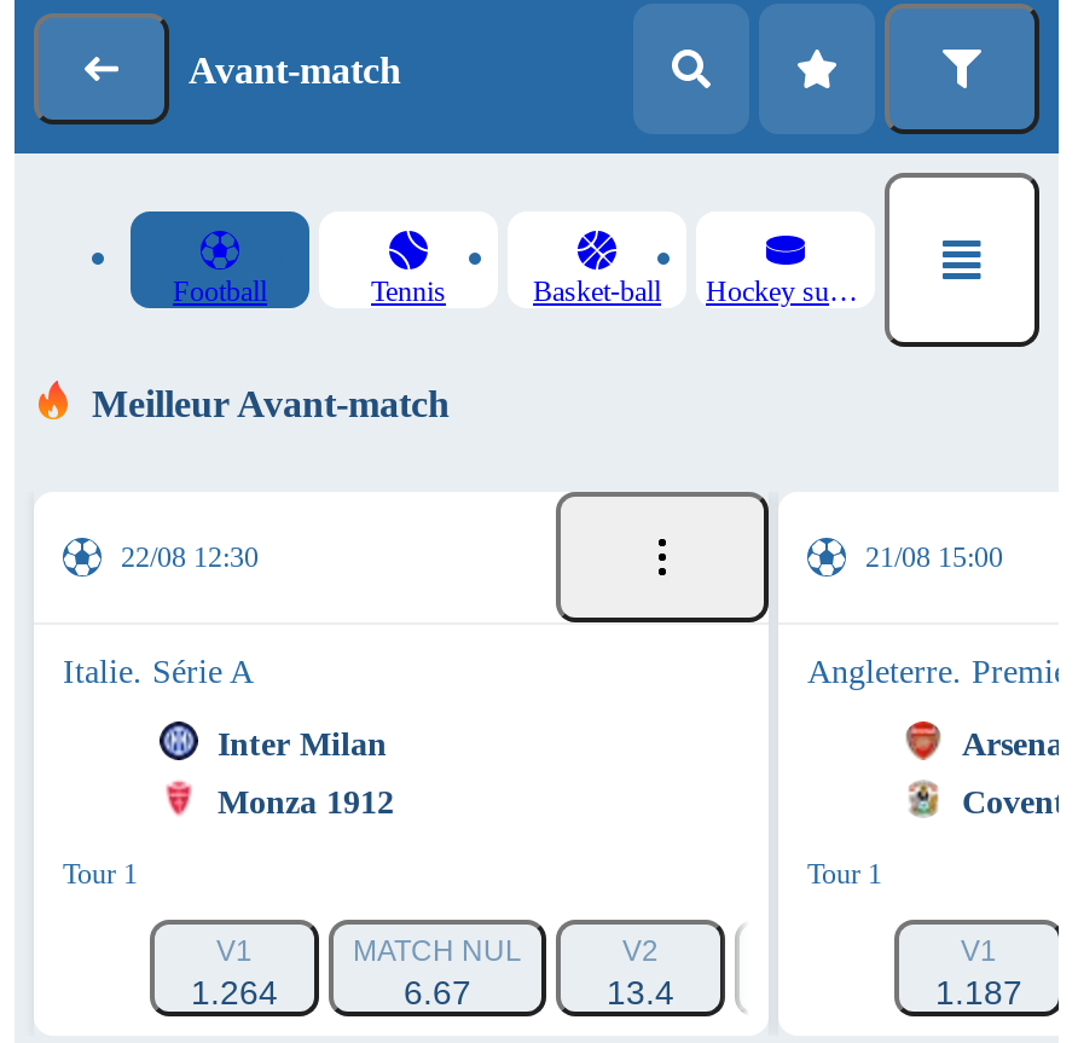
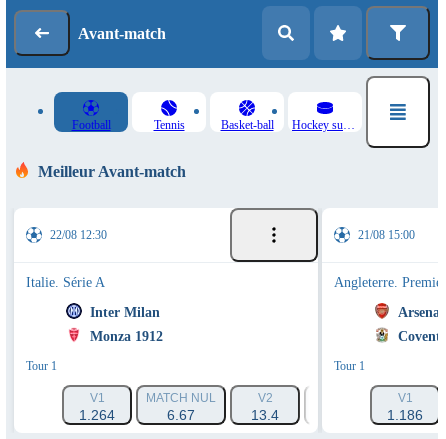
[935,973,1022,1012] 1.187 -> [387,407,423,423] 1.186

